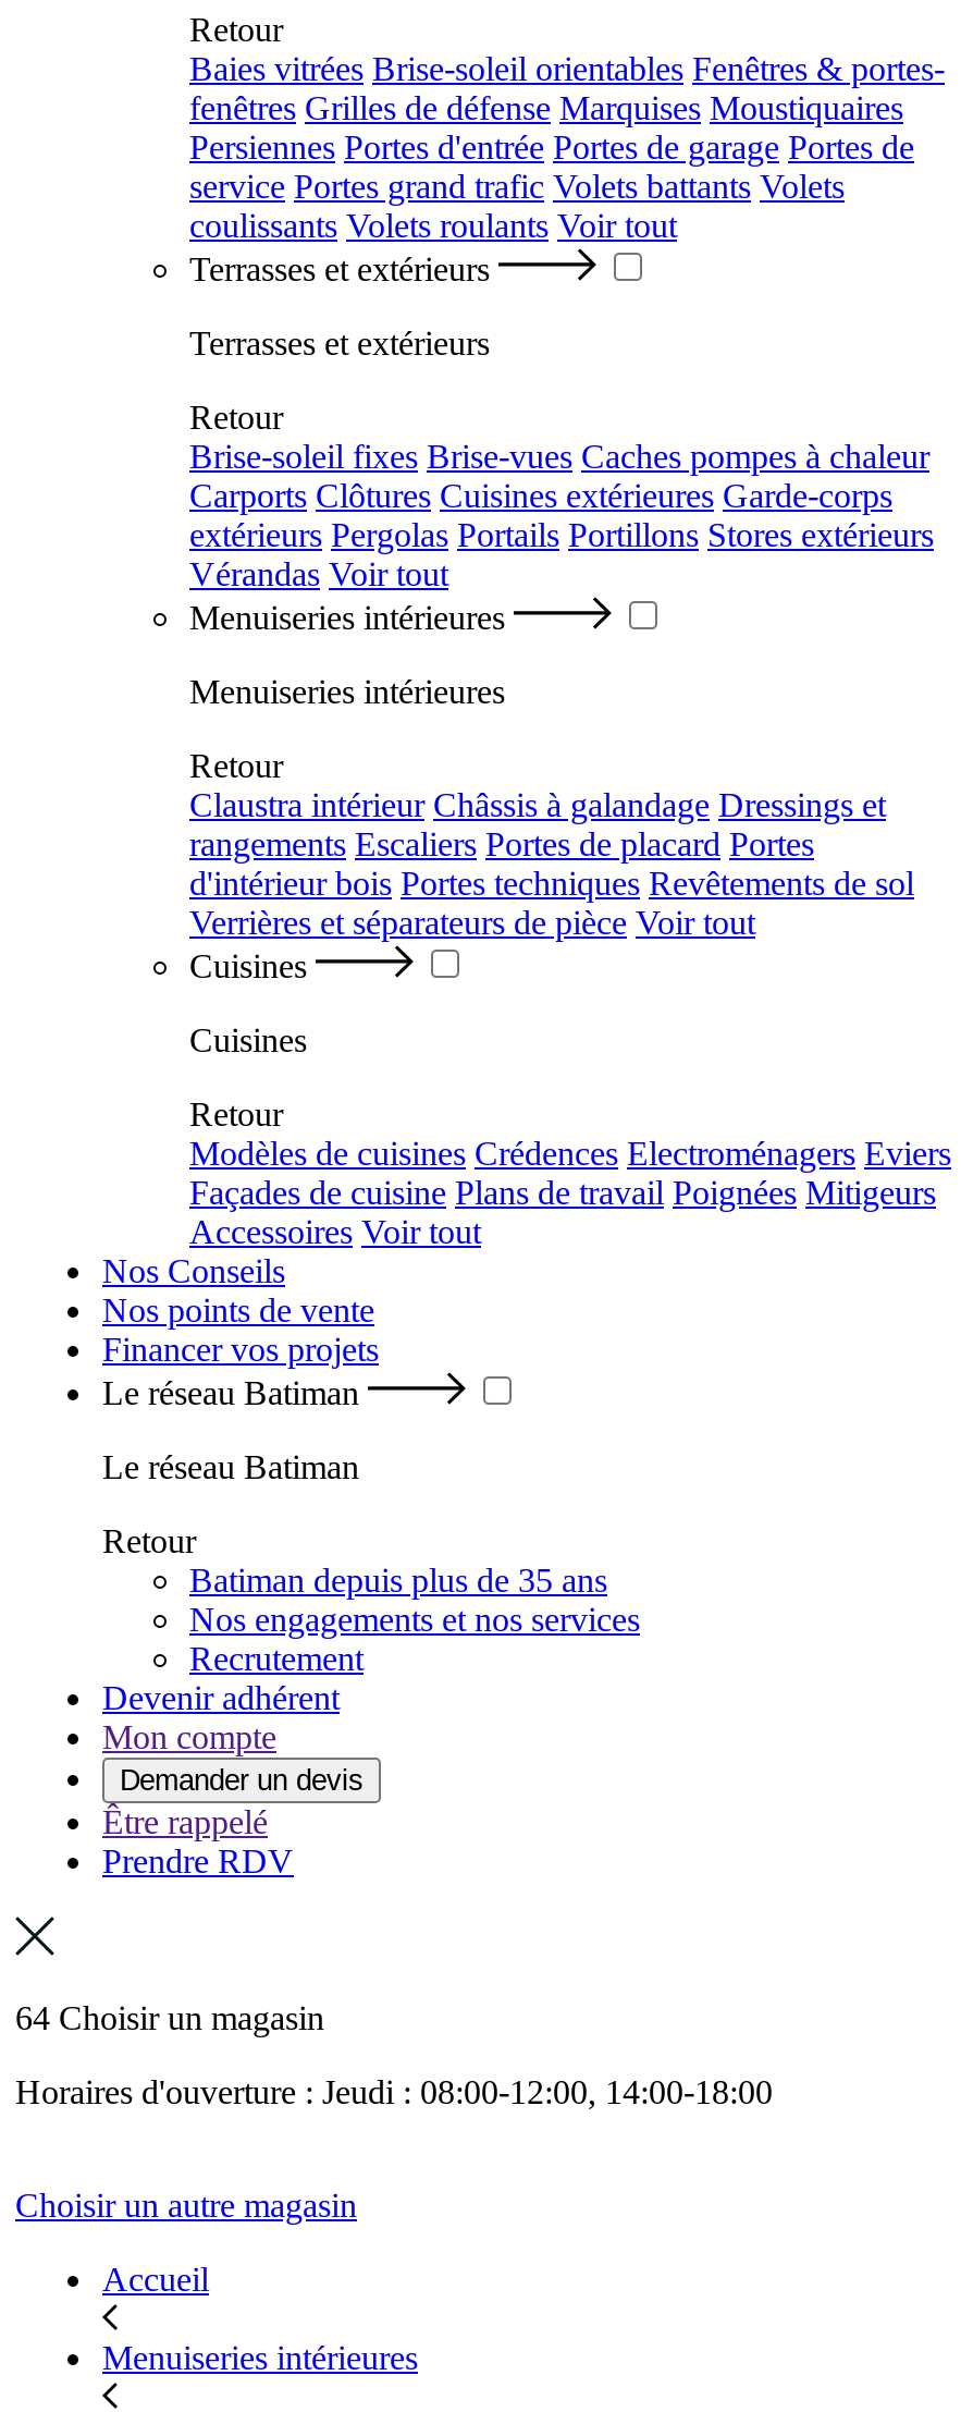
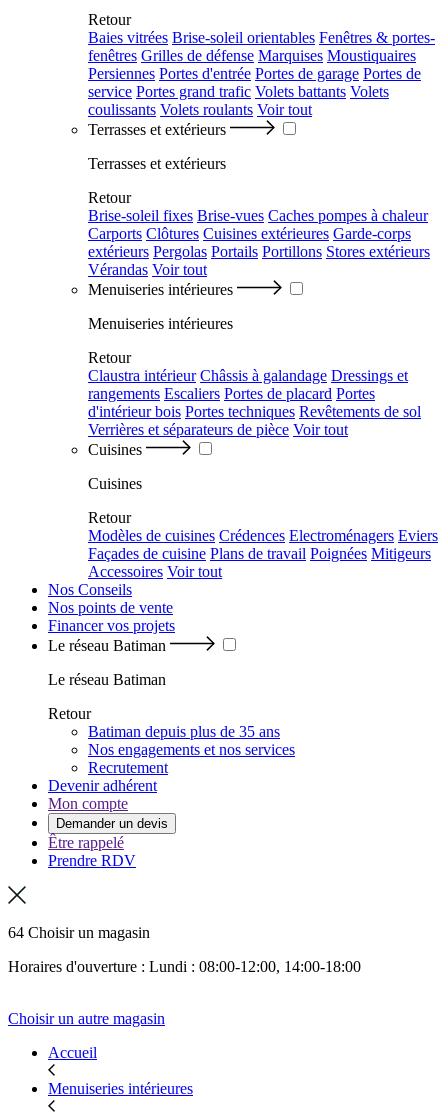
[15,2073,773,2110] Horaires d'ouverture : Jeudi : 08:00-12:00, 14:00-18:00 -> [8,958,361,975] Horaires d'ouverture : Lundi : 08:00-12:00, 14:00-18:00

